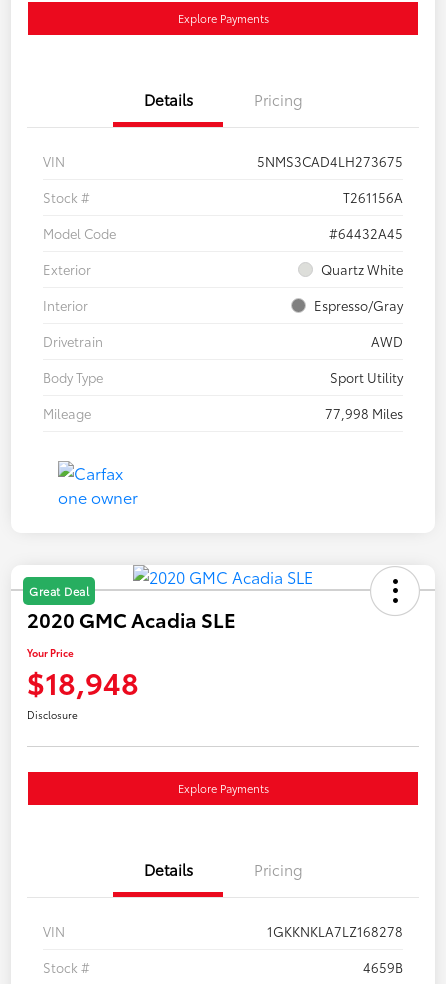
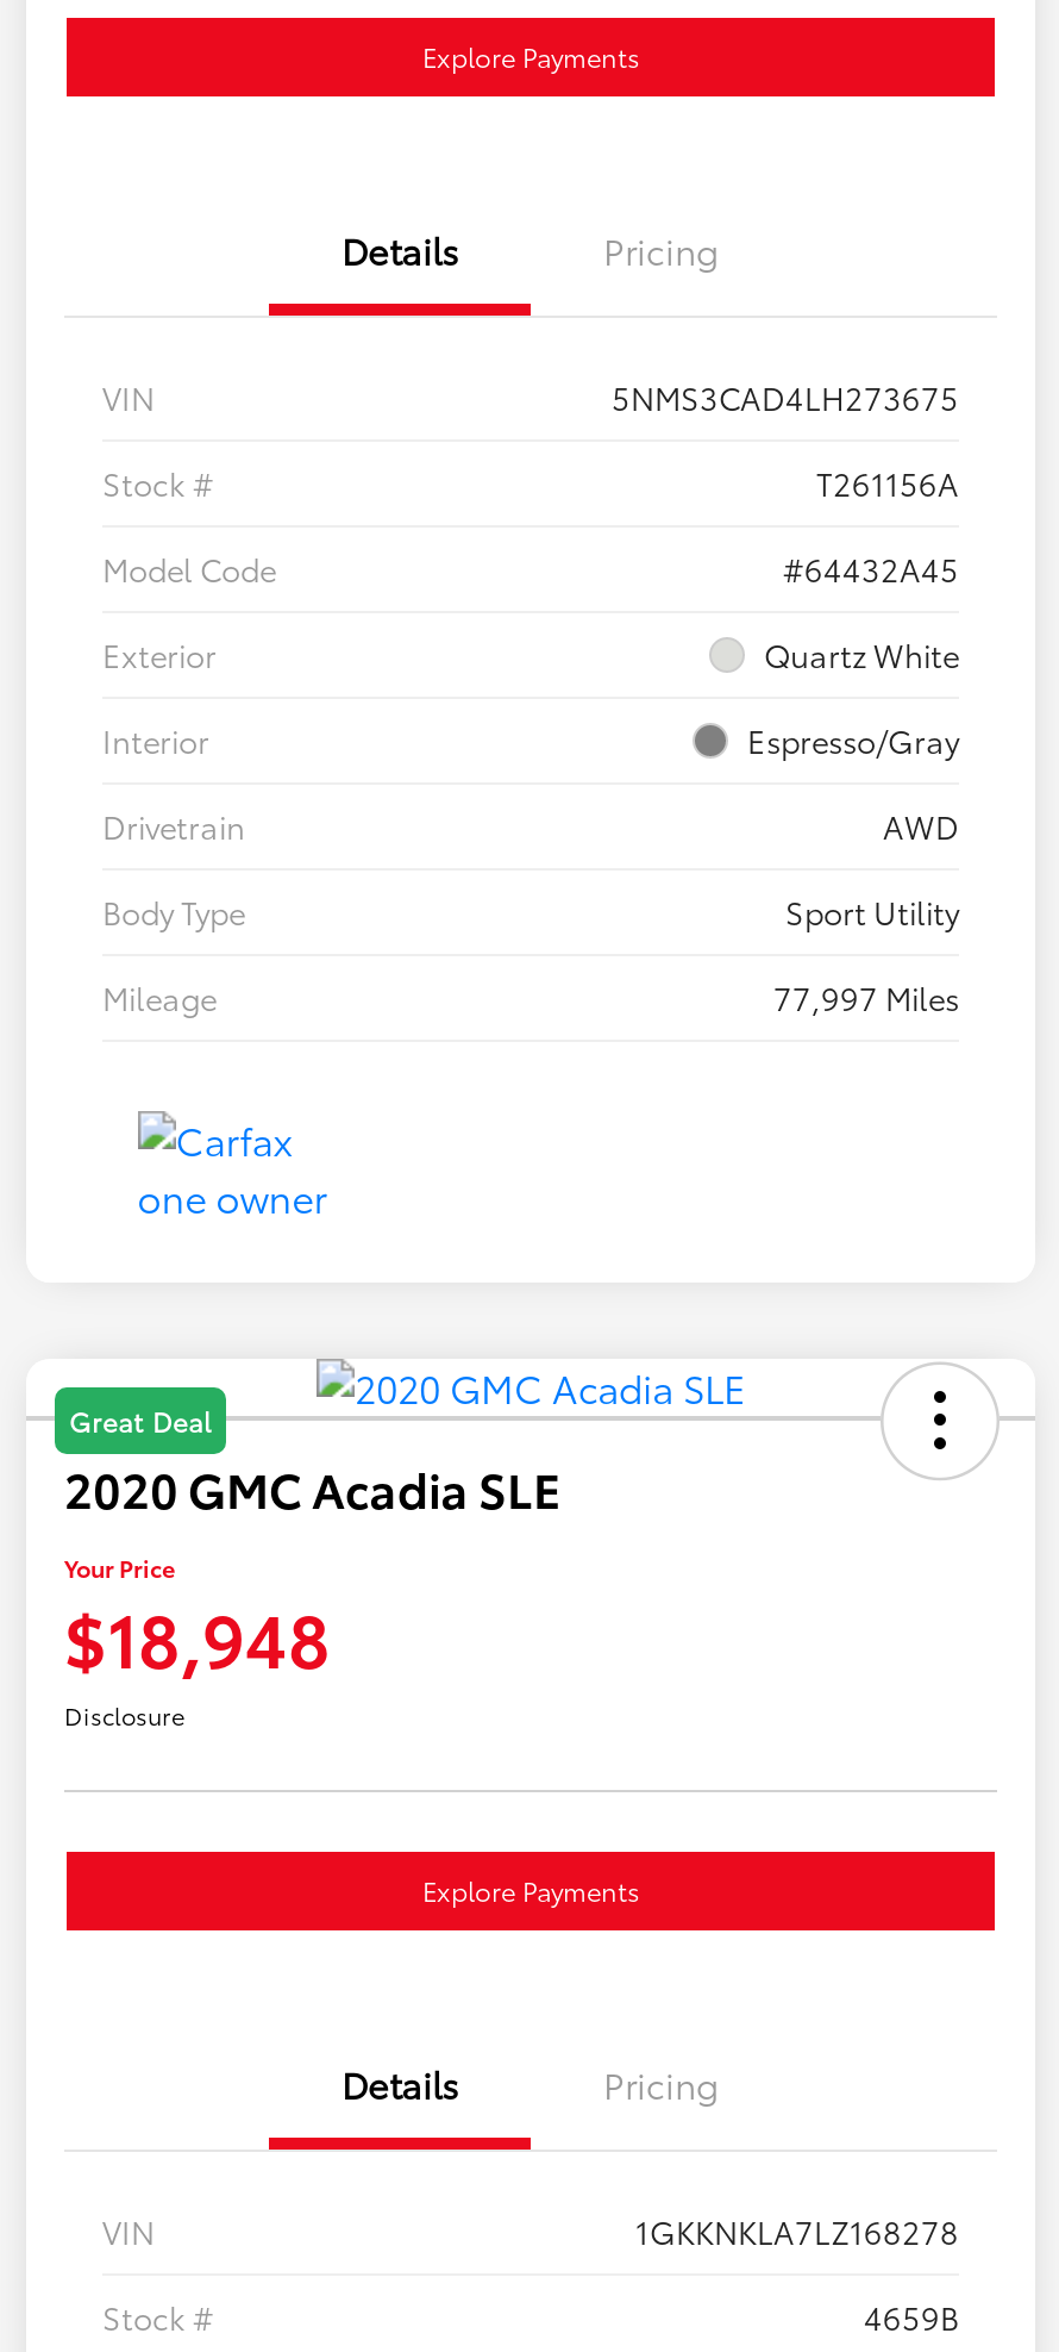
[325,404,403,422] 77,998 Miles -> [773,975,959,1018] 77,997 Miles

